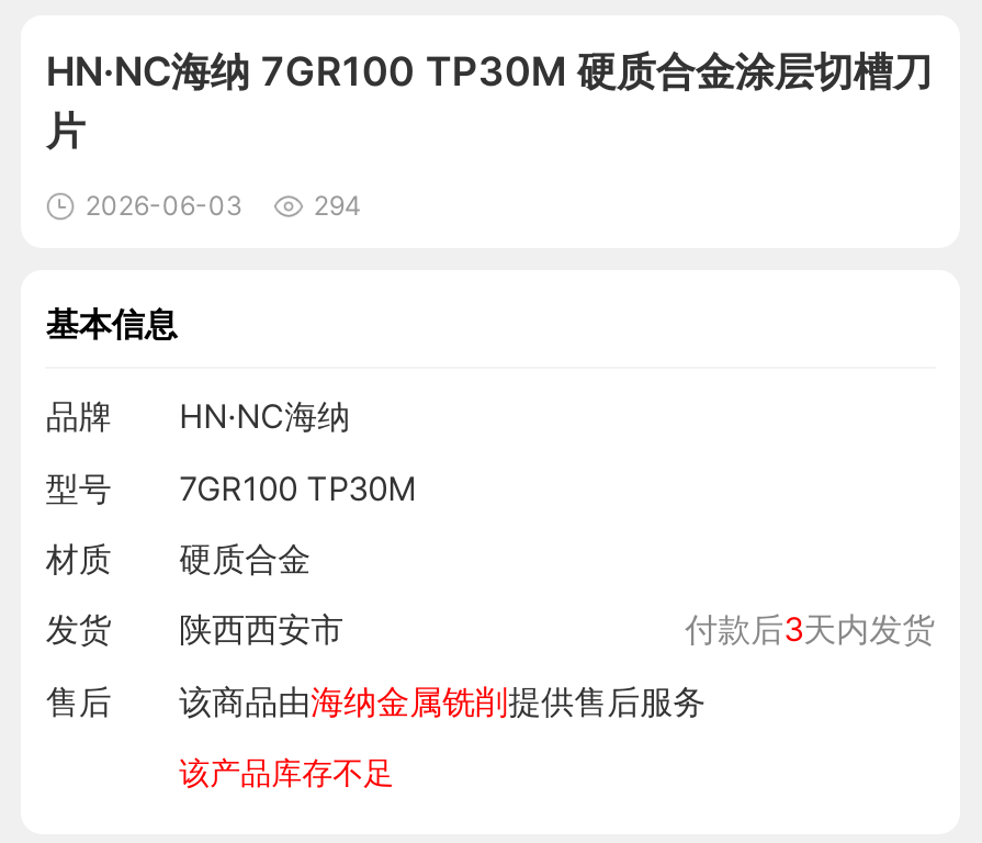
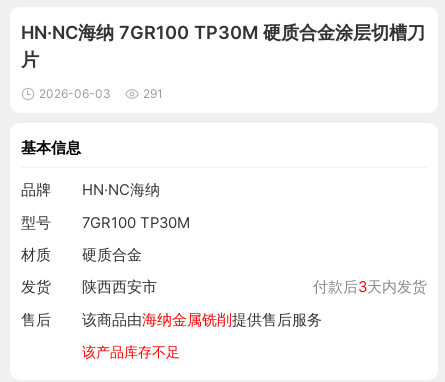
[313,188,362,221] 294 -> [143,85,163,100] 291

